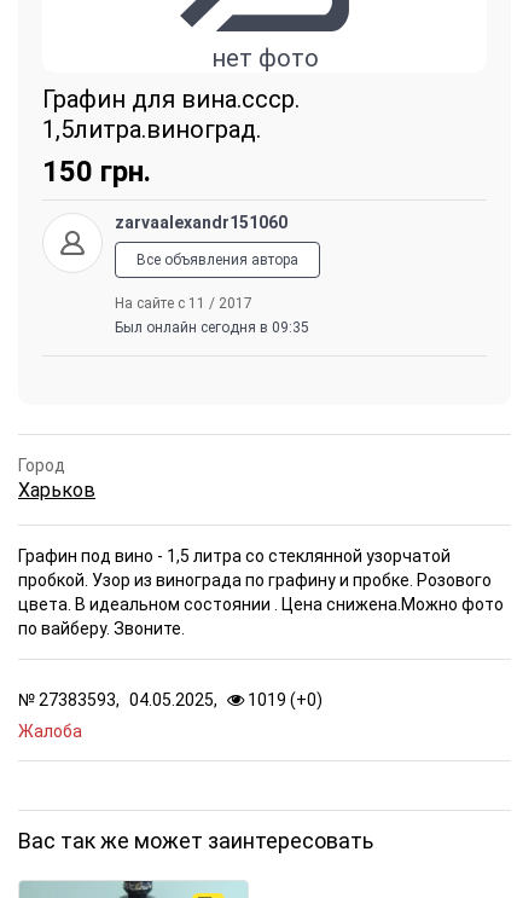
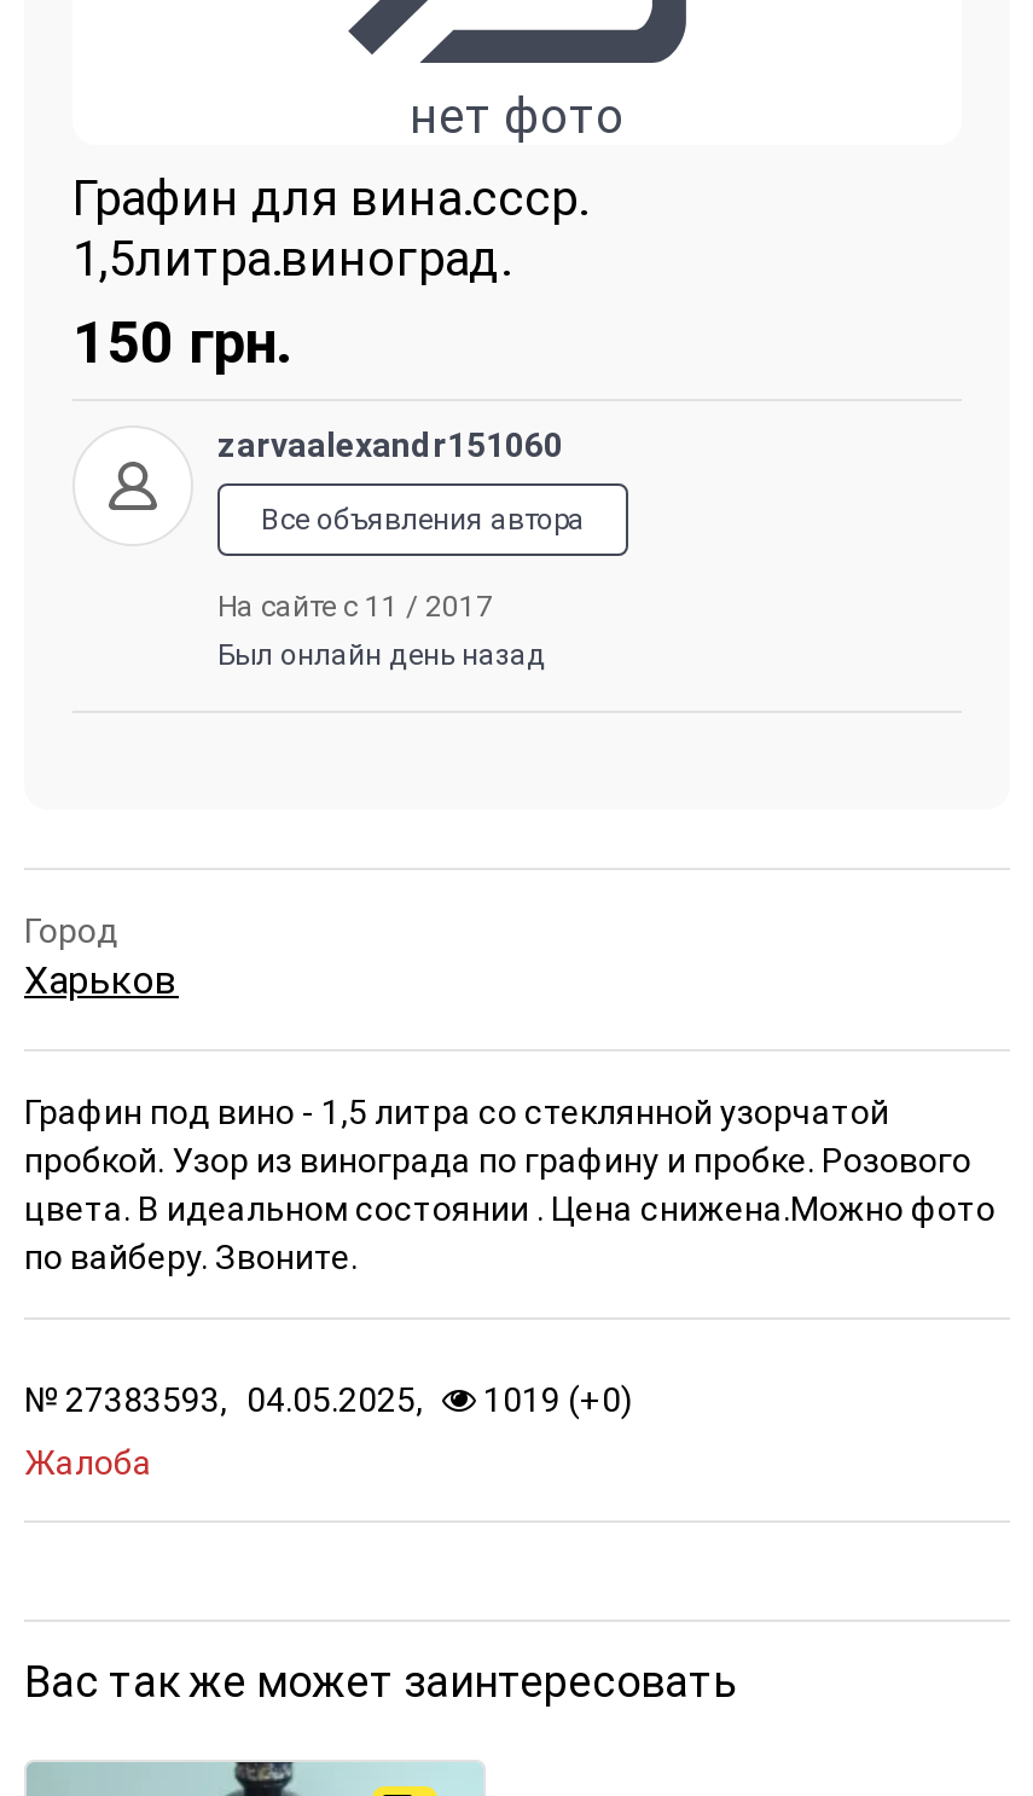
[115,319,309,336] Был онлайн сегодня в 09:35 -> [217,638,546,672] Был онлайн день назад

